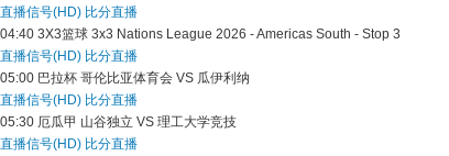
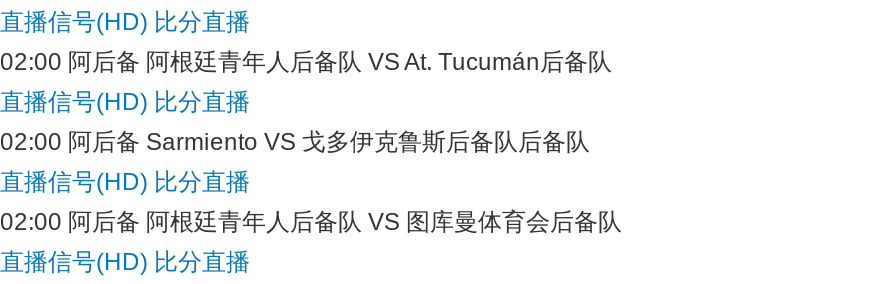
[0,26,401,42] 04:40 3X3篮球3x3 Nations League 2026 - Americas South - Stop 3 -> [0,48,612,76] 02:00 阿后备阿根廷青年人后备队 VS At. Tucumán后备队
[0,70,250,86] 05:00 巴拉杯哥伦比亚体育会 VS 瓜伊利纳 -> [0,128,590,156] 02:00 阿后备Sarmiento VS 戈多伊克鲁斯后备队后备队
[0,114,237,130] 05:30 厄瓜甲山谷独立 VS 理工大学竞技 -> [0,208,622,236] 02:00 阿后备阿根廷青年人后备队 VS 图库曼体育会后备队

